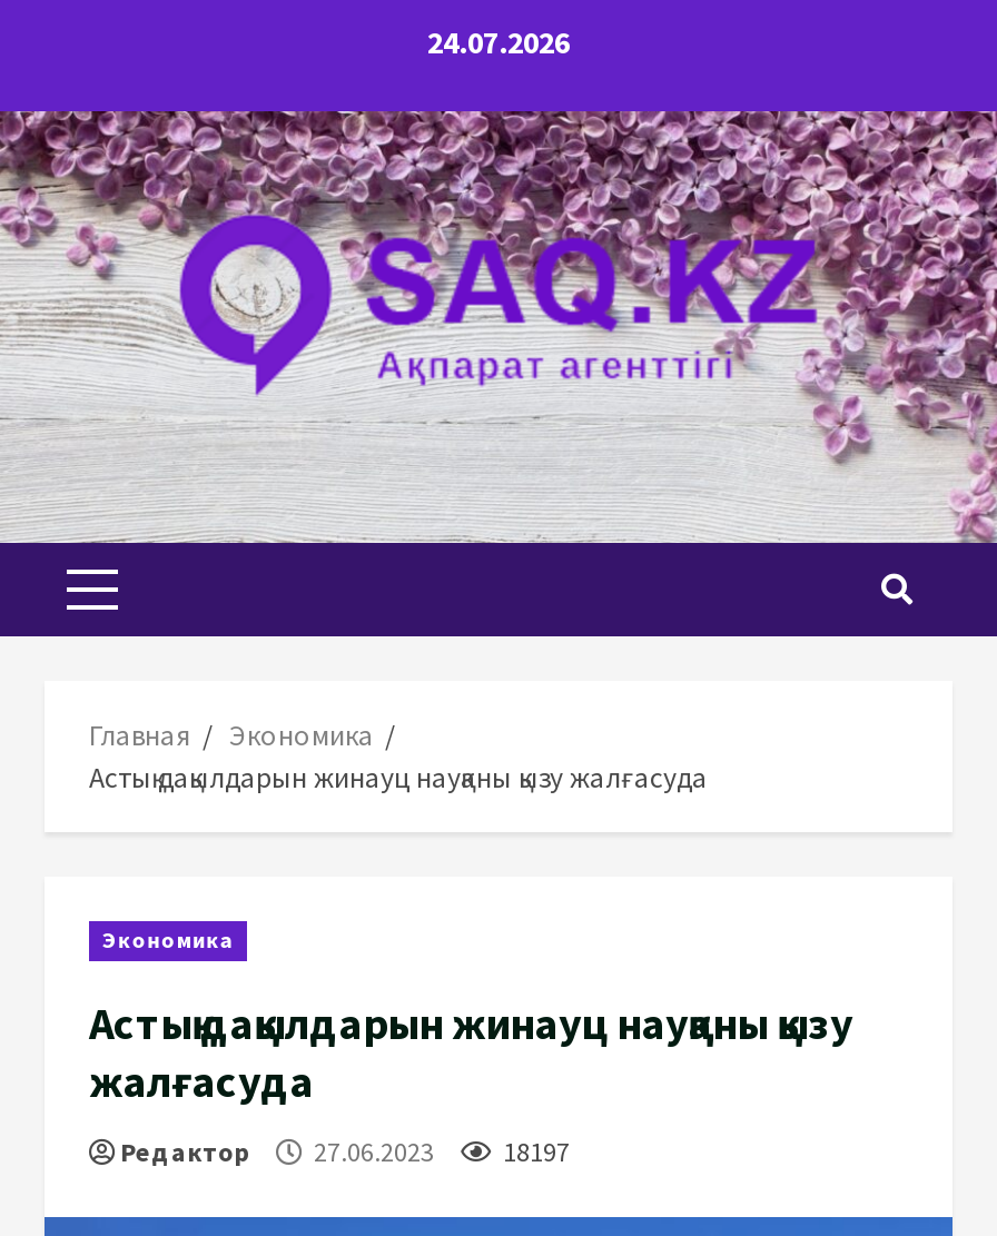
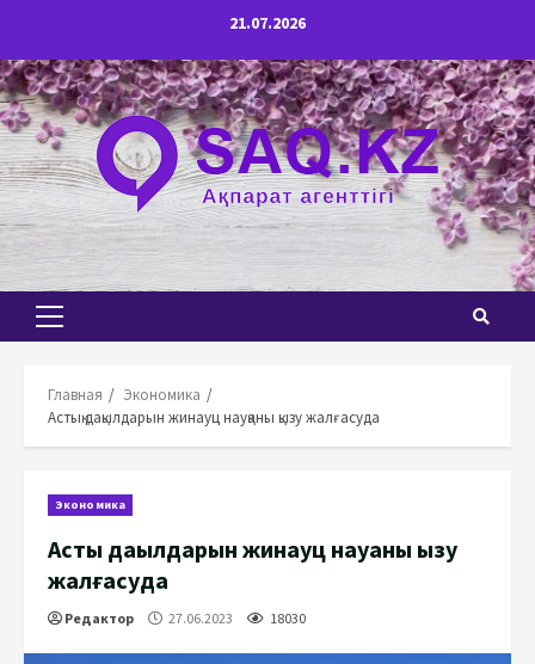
[427,21,570,61] 24.07.2026 -> [229,11,306,33] 21.07.2026
[120,1135,574,1168] Редактор 27.06.2023 18197 -> [64,609,308,627] Редактор 27.06.2023 18030

